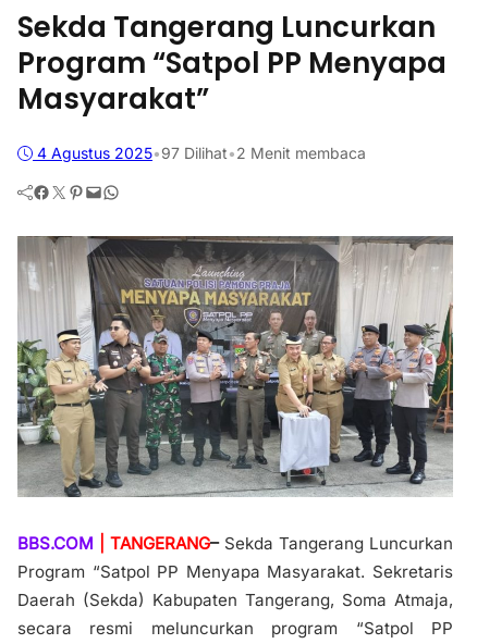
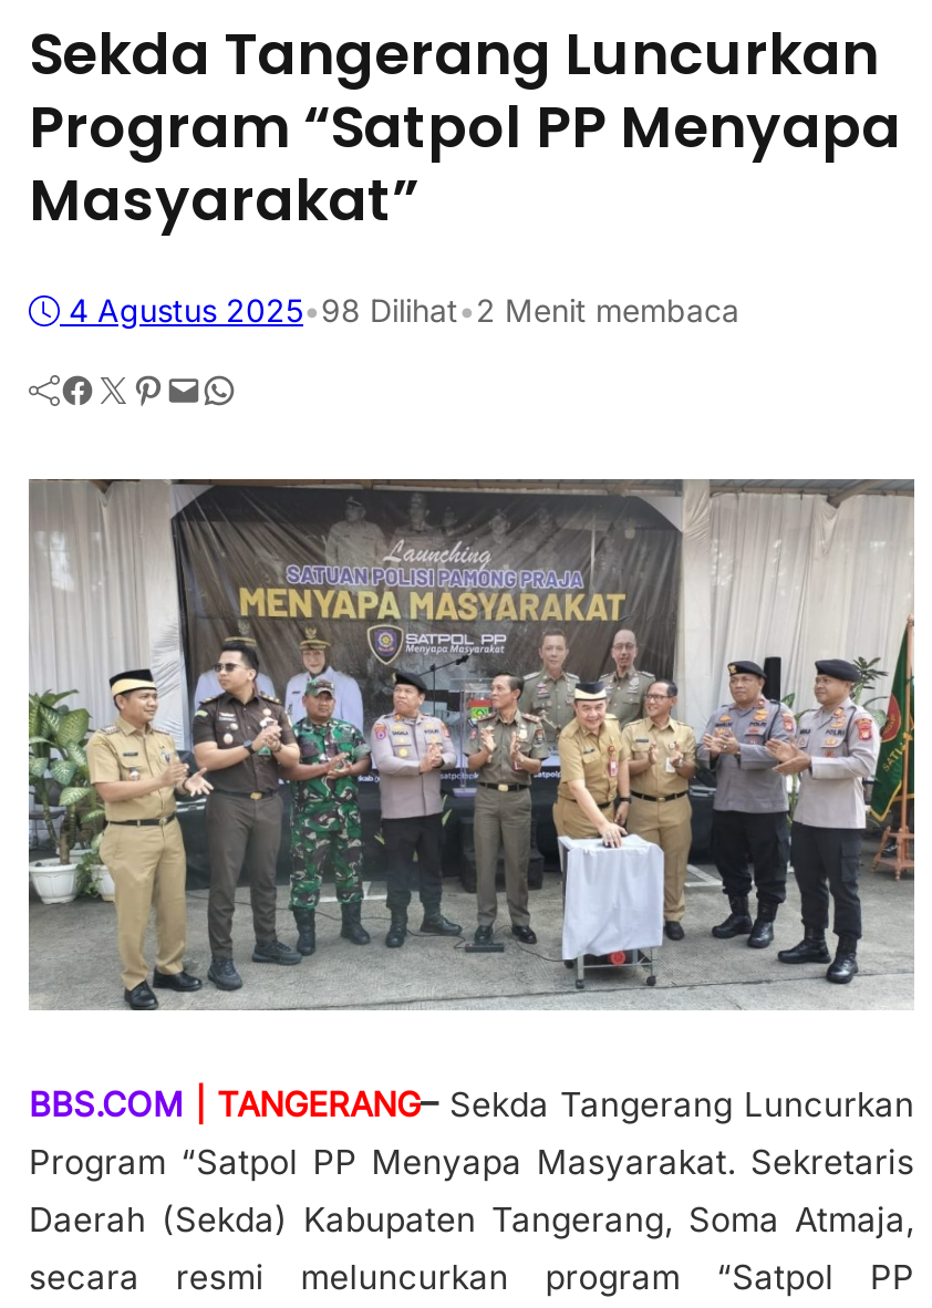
[37,144,366,163] 4 Agustus 2025 • 97 Dilihat • 2 Menit membaca -> [69,292,739,330] 4 Agustus 2025 • 98 Dilihat • 2 Menit membaca

